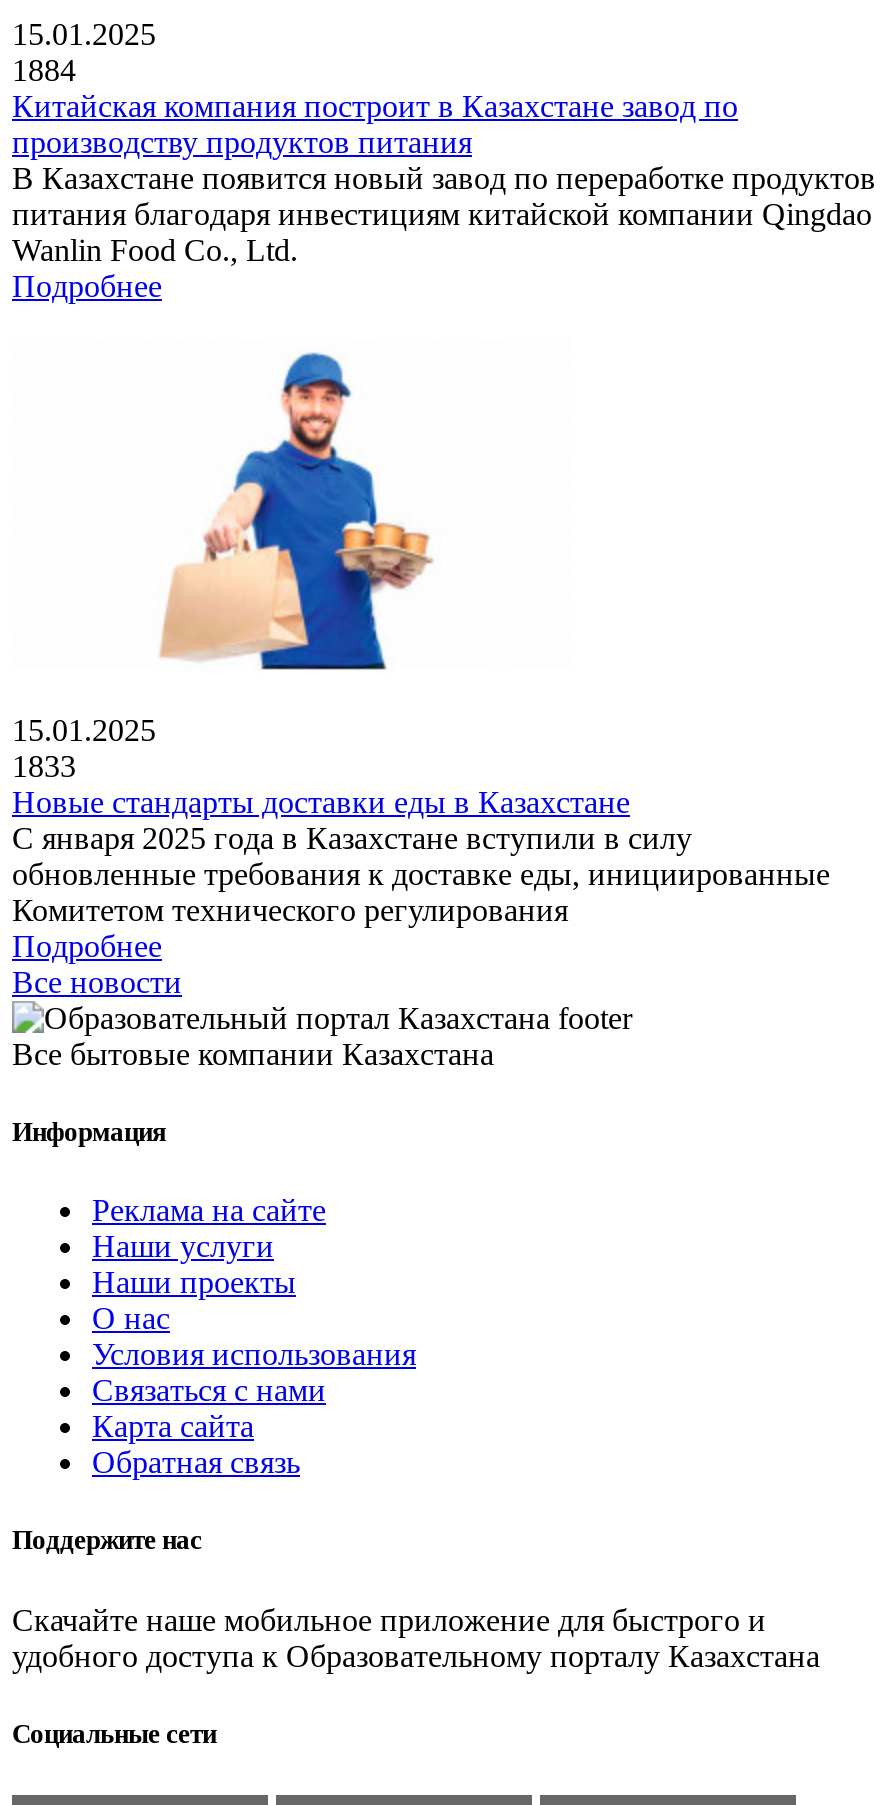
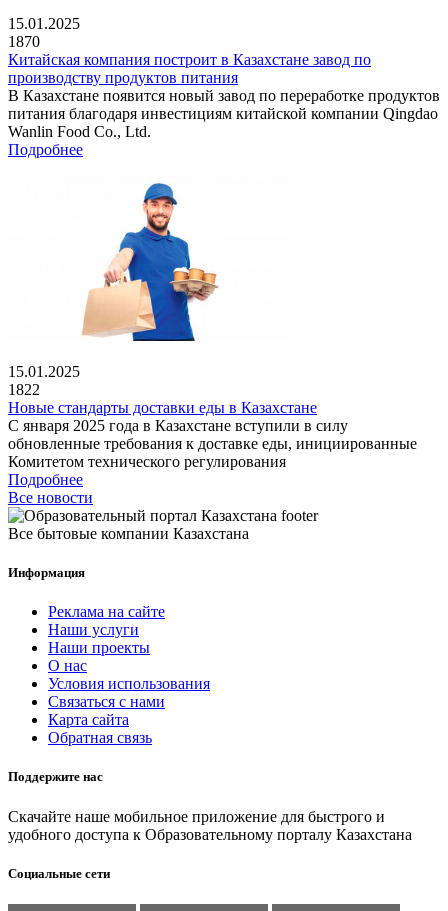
[12,53,76,87] 1884 -> [8,33,40,50] 1870
[12,749,76,783] 1833 -> [8,381,40,398] 1822

